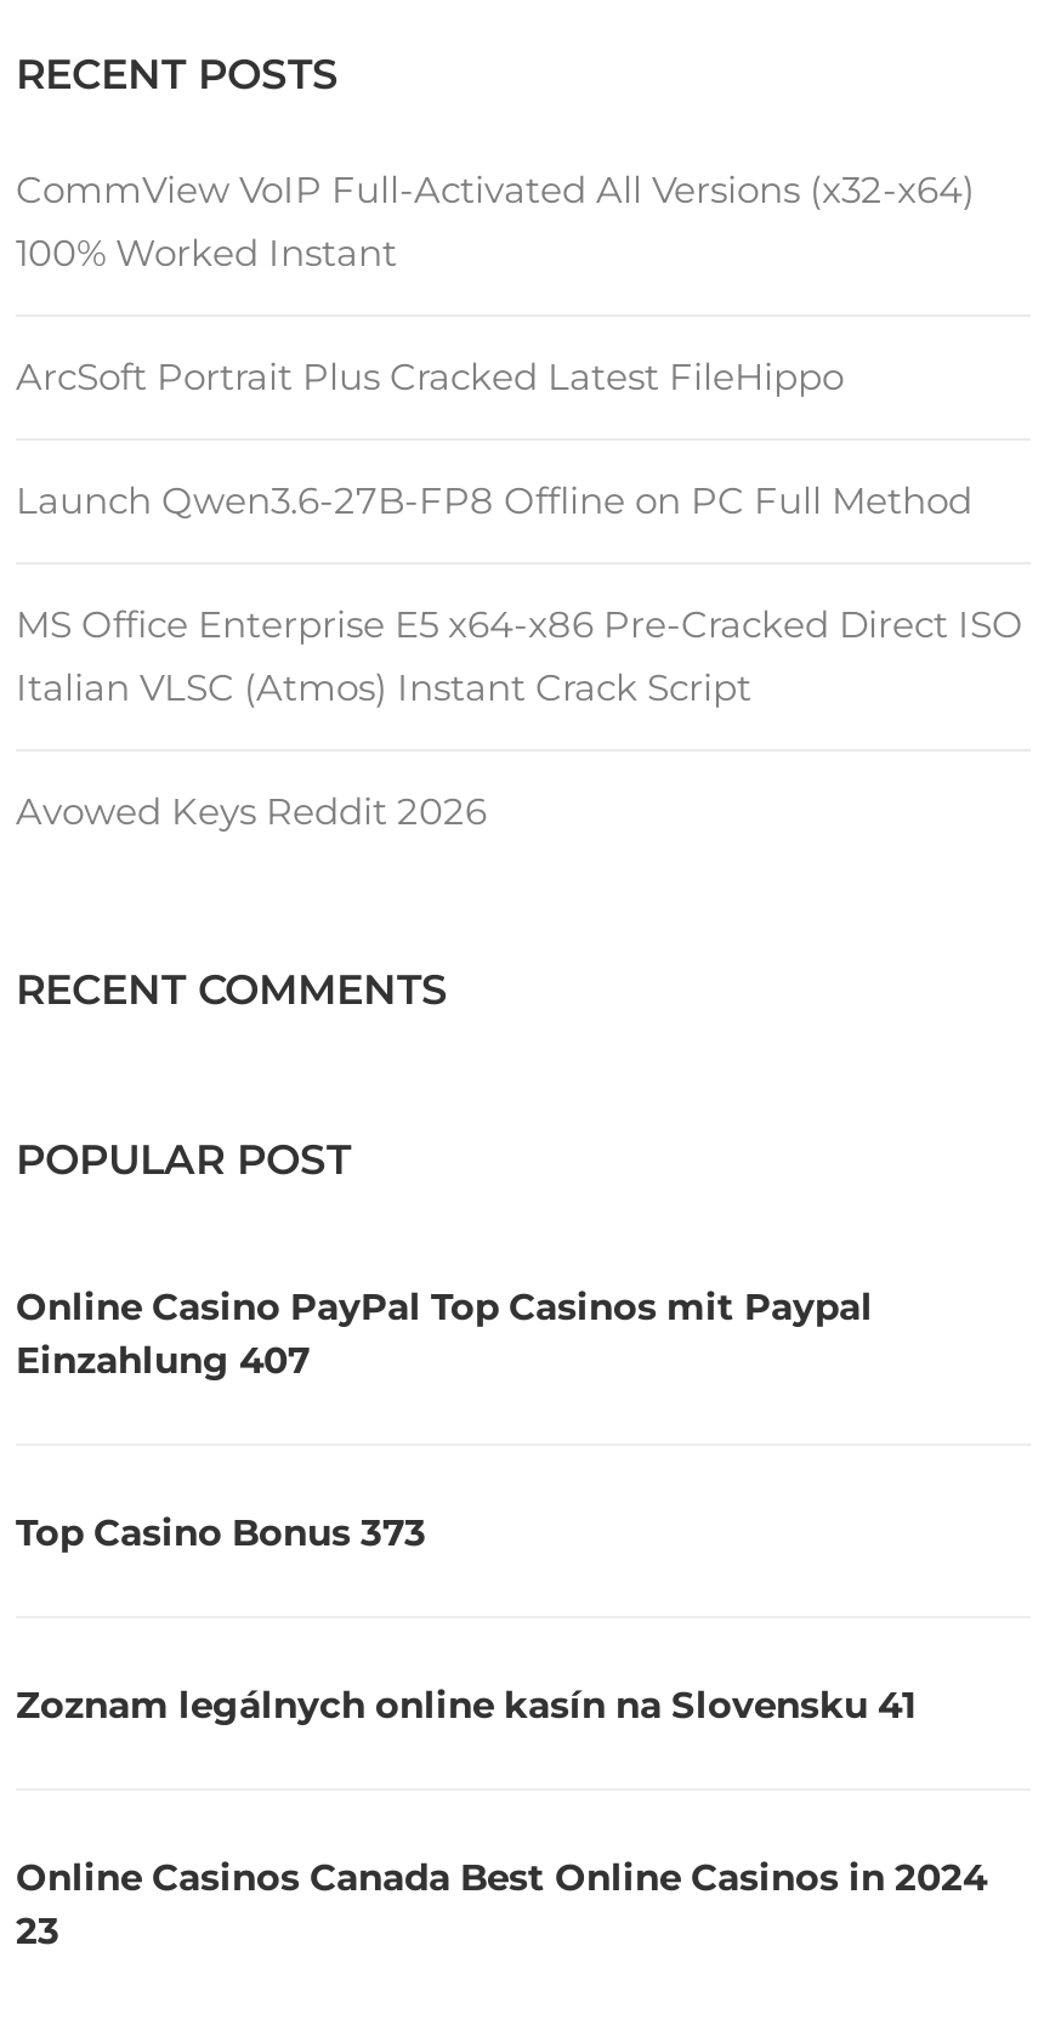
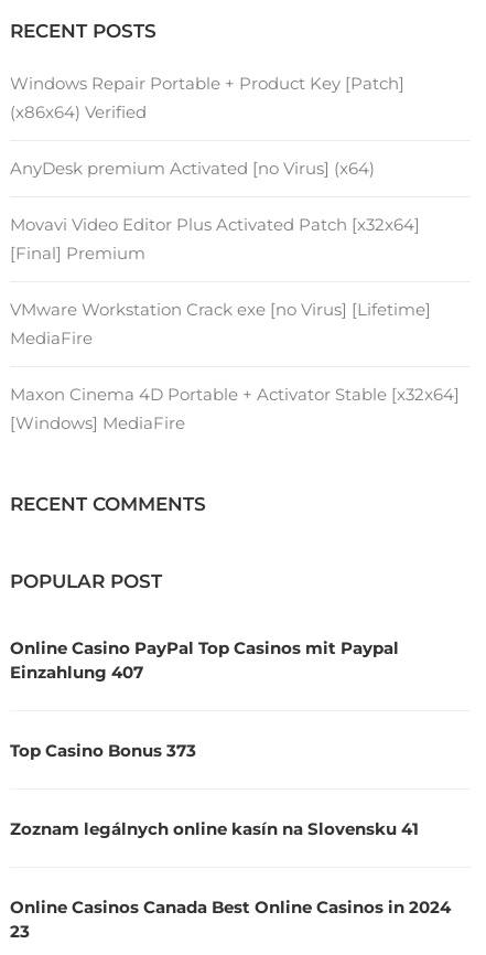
[16,167,975,276] CommView VoIP Full-Activated All Versions (x32-x64) | 100% Worked Instant -> [10,73,404,123] Windows Repair Portable + Product Key [Patch] | (x86x64) Verified
[16,354,844,400] ArcSoft Portrait Plus Cracked Latest FileHippo -> [10,158,375,179] AnyDesk premium Activated [no Virus] (x64)
[16,478,972,524] Launch Qwen3.6-27B-FP8 Offline on PC Full Method -> [10,214,420,264] Movavi Video Editor Plus Activated Patch [x32x64] | [Final] Premium
[16,602,1023,711] MS Office Enterprise E5 x64-x86 Pre-Cracked Direct ISO | Italian VLSC (Atmos) Instant Crack Script -> [10,299,431,349] VMware Workstation Crack exe [no Virus] [Lifetime] | MediaFire
[16,789,487,835] Avowed Keys Reddit 2026 -> [10,384,460,434] Maxon Cinema 4D Portable + Activator Stable [x32x64] | [Windows] MediaFire

